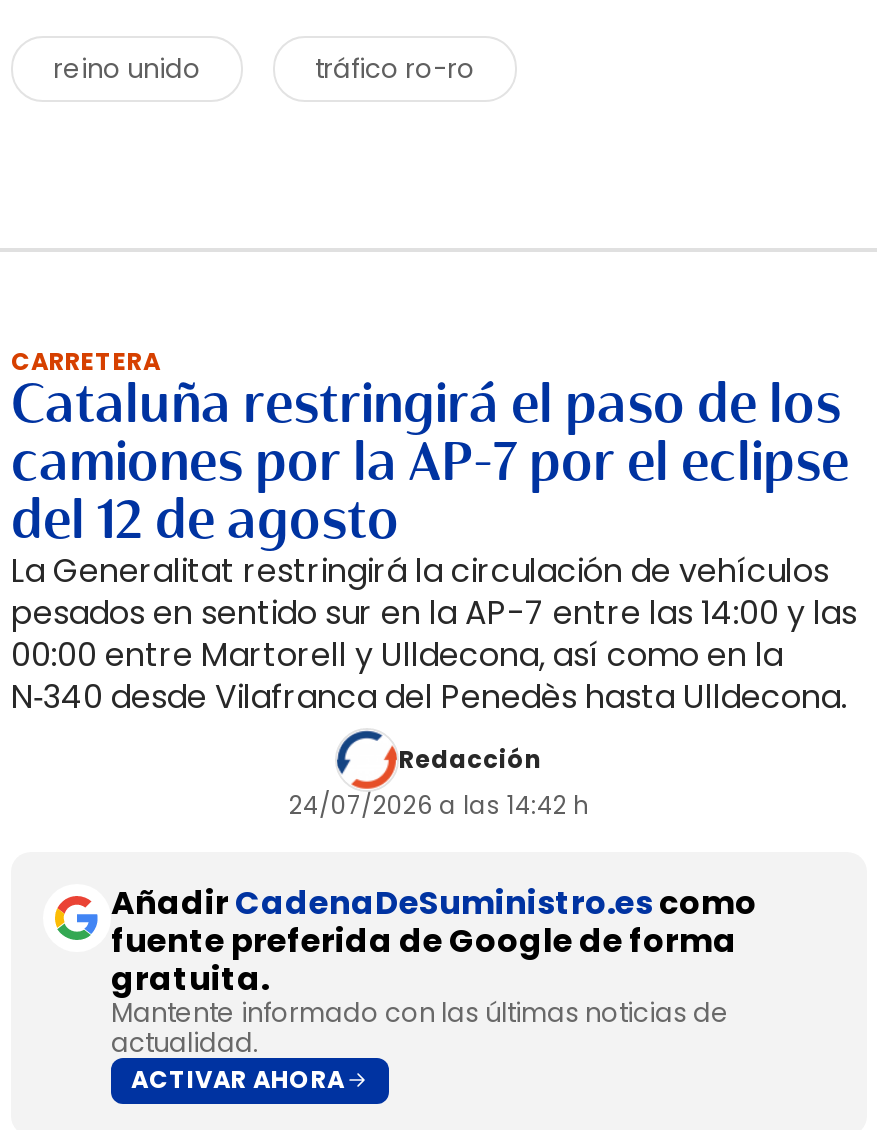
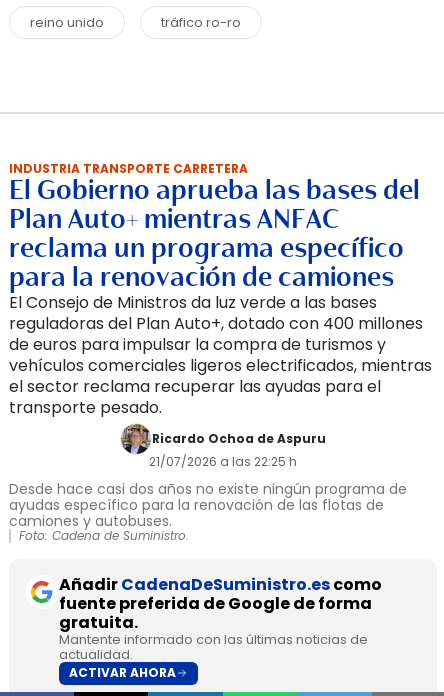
[11,343,857,719] CARRETERA | Cataluña restringirá el paso de los | camiones por la AP-7 por el eclipse | del 12 de agosto | La Generalitat restringirá la circulación de vehículos | pesados en sentido sur en la AP-7 entre las 14:00 y las | 00:00 entre Martorell y Ulldecona, así como en la | N‑340 desde Vilafranca del Penedès hasta Ulldecona. -> [9,160,432,419] INDUSTRIA TRANSPORTE CARRETERA | El Gobierno aprueba las bases del | Plan Auto+ mientras ANFAC | reclama un programa específico | para la renovación de camiones | El Consejo de Ministros da luz verde a las bases | reguladoras del Plan Auto+, dotado con 400 millones | de euros para impulsar la compra de turismos y | vehículos comerciales ligeros electrificados, mientras | el sector reclama recuperar las ayudas para el | transporte pesado.
[289,741,589,821] Redacción | 24/07/2026 a las 14:42 h -> [9,430,407,544] Ricardo Ochoa de Aspuru | 21/07/2026 a las 22:25 h | Desde hace casi dos años no existe ningún programa de | ayudas específico para la renovación de las flotas de | camiones y autobuses. | Foto: Cadena de Suministro.

